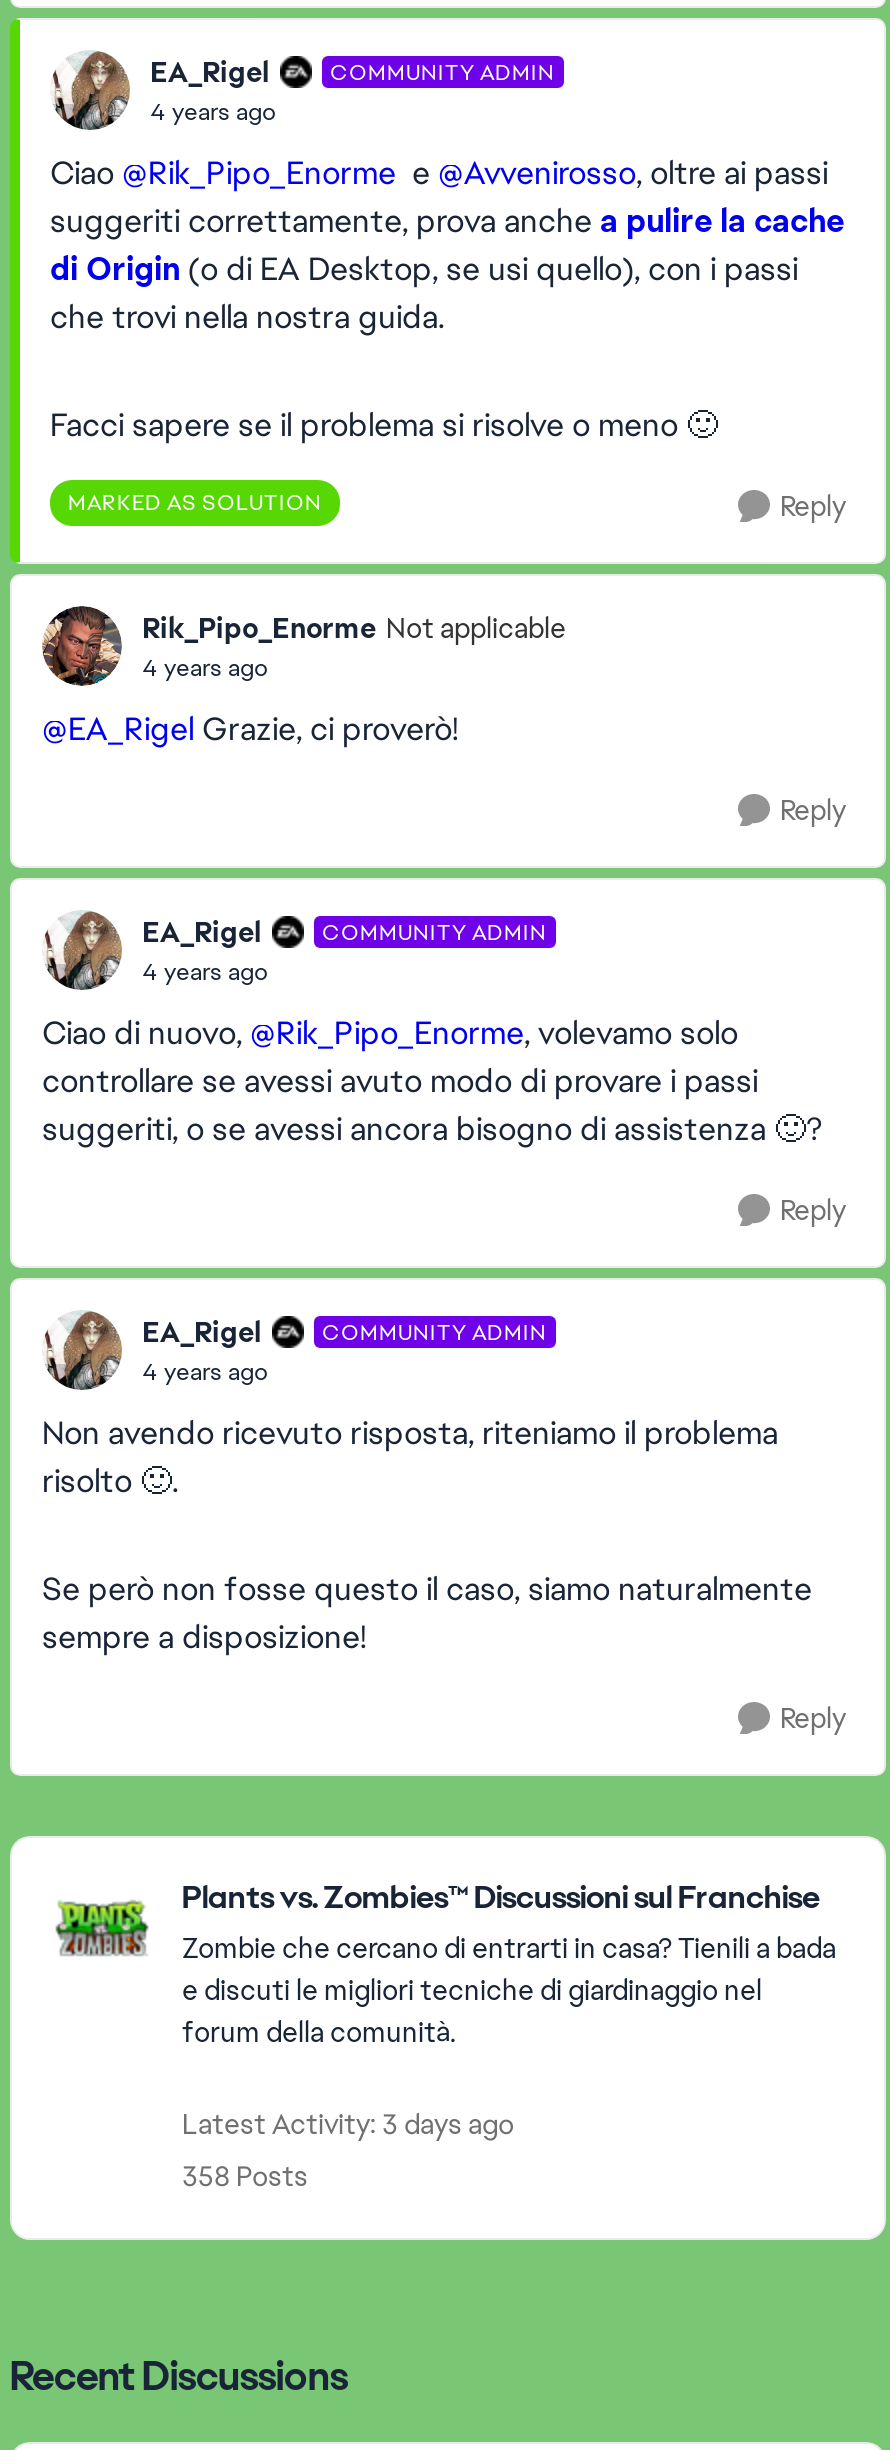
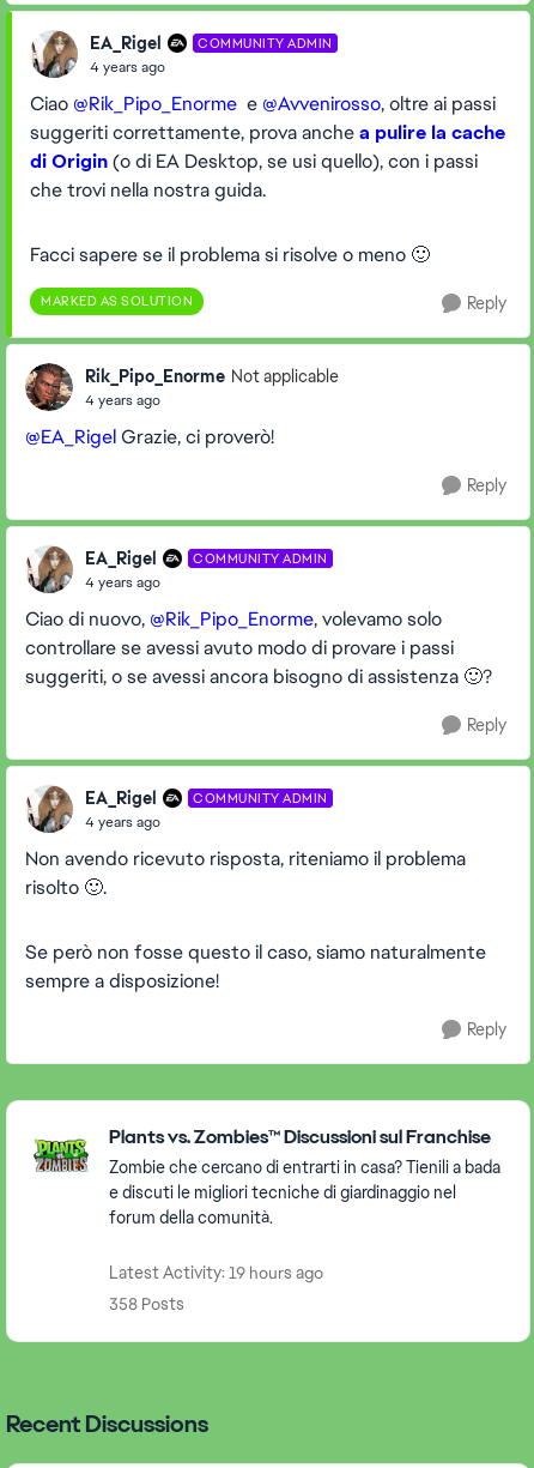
[182,2106,514,2142] Latest Activity: 3 days ago -> [109,1262,323,1283] Latest Activity: 19 hours ago

